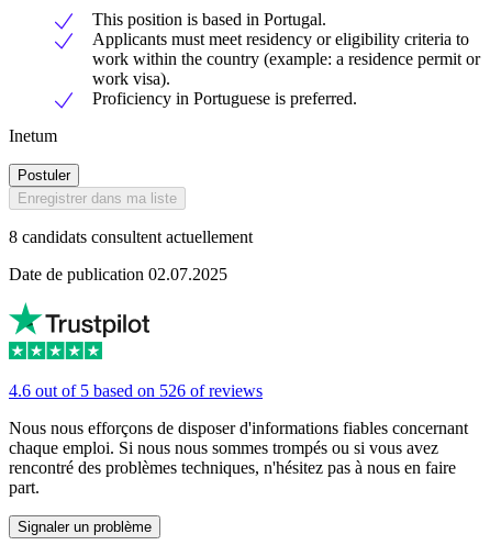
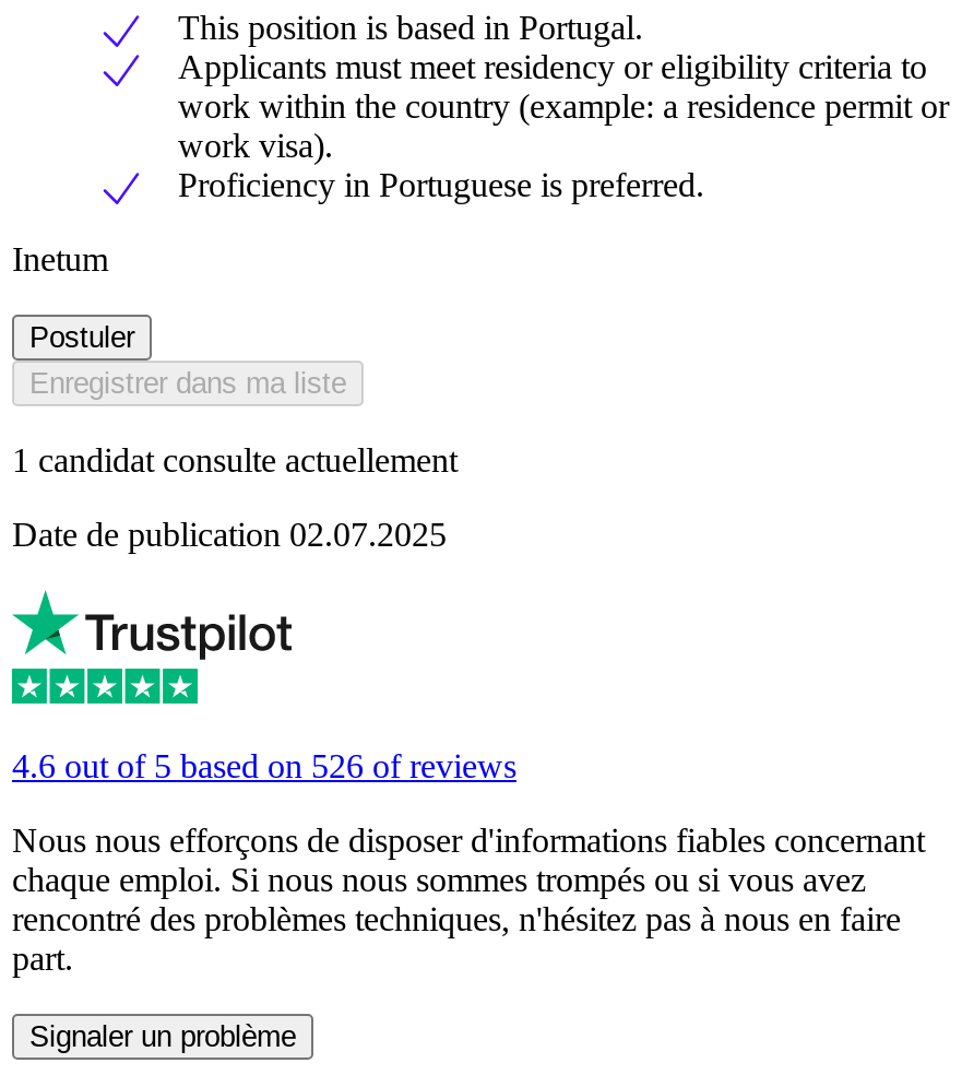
[9,228,253,246] 8 candidats consultent actuellement -> [12,442,458,479] 1 candidat consulte actuellement

